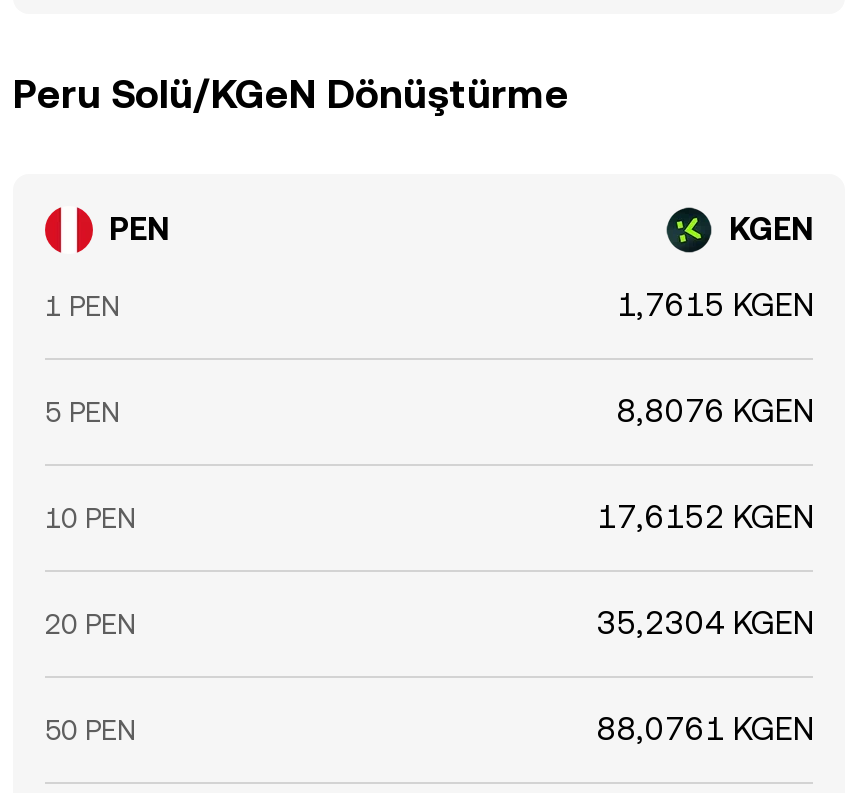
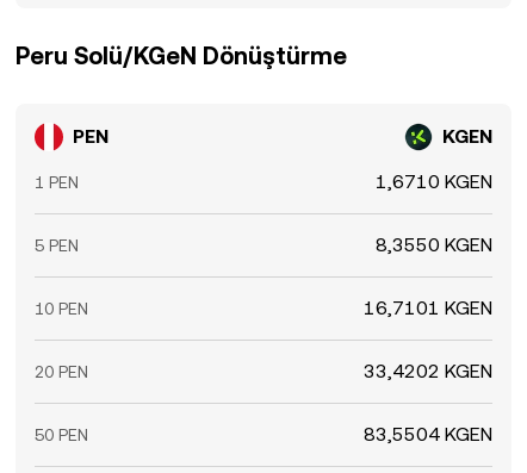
[617,286,813,324] 1,7615 KGEN -> [376,170,492,193] 1,6710 KGEN
[617,392,813,430] 8,8076 KGEN -> [376,234,492,256] 8,3550 KGEN
[597,498,813,536] 17,6152 KGEN -> [364,297,492,319] 16,7101 KGEN
[597,604,813,642] 35,2304 KGEN -> [364,360,492,382] 33,4202 KGEN
[597,710,813,748] 88,0761 KGEN -> [364,423,492,446] 83,5504 KGEN

